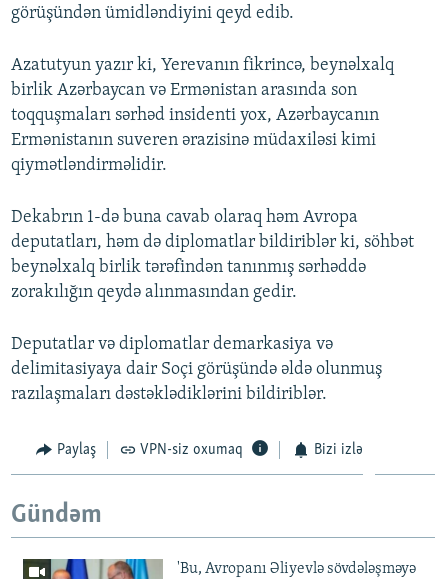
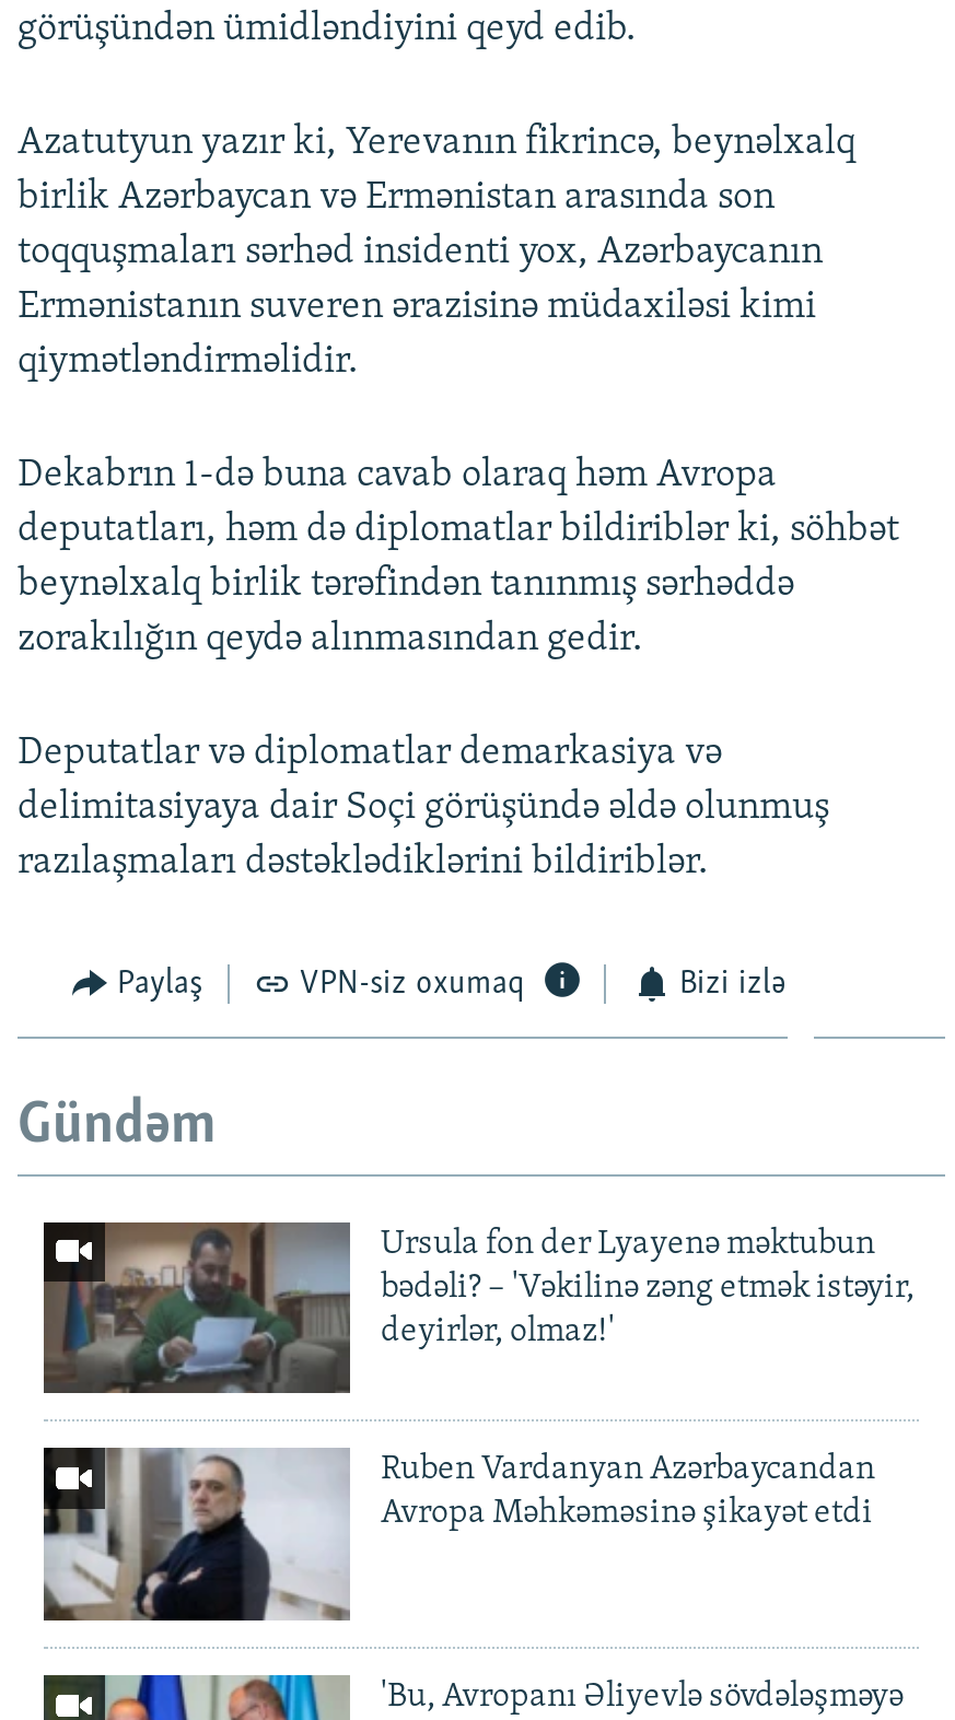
none -> [44,1220,915,1395] [image] | Ursula fon der Lyayenə məktubun | bədəli? – 'Vəkilinə zəng etmək istəyir, | deyirlər, olmaz!'
none -> [44,1428,875,1623] [image] | Ruben Vardanyan Azərbaycandan | Avropa Məhkəməsinə şikayət etdi

